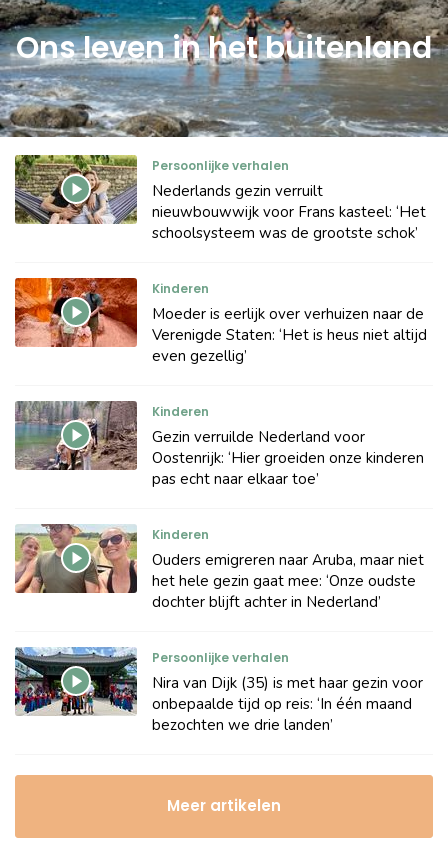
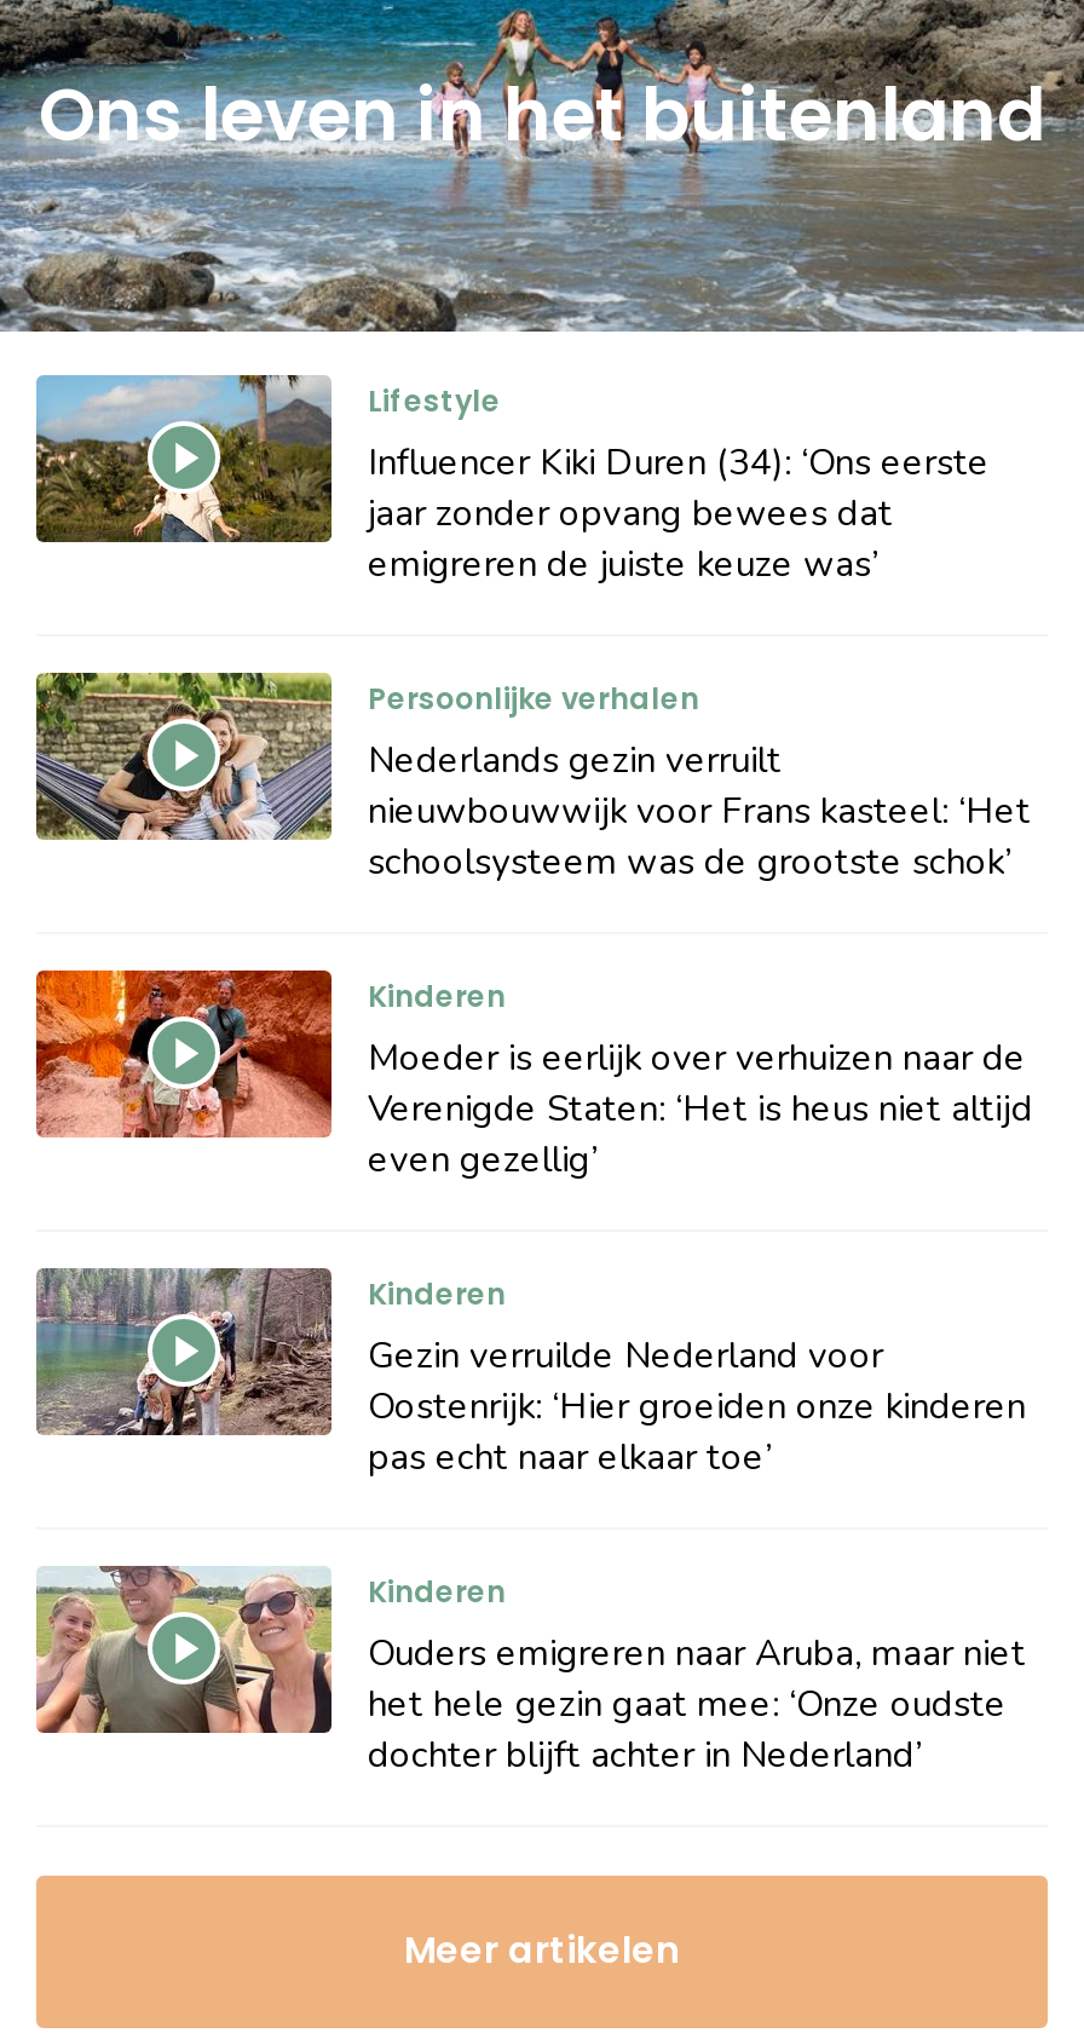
none -> [34,373,990,588] [image] | Lifestyle | Influencer Kiki Duren (34): ‘Ons eerste | jaar zonder opvang bewees dat | emigreren de juiste keuze was’
moved [13,153,427,612] -> [31,668,1033,1779]: [image] | Persoonlijke verhalen | Nederlands gezin verruilt | ... | het hele gezin gaat mee: ‘Onze oudste | dochter blijft achter in Nederland’
[14,647,423,735] [image] | Persoonlijke verhalen | Nira van Dijk (35) is met haar gezin voor | onbepaalde tijd op reis: ‘In één maand | bezochten we drie landen’ -> none

